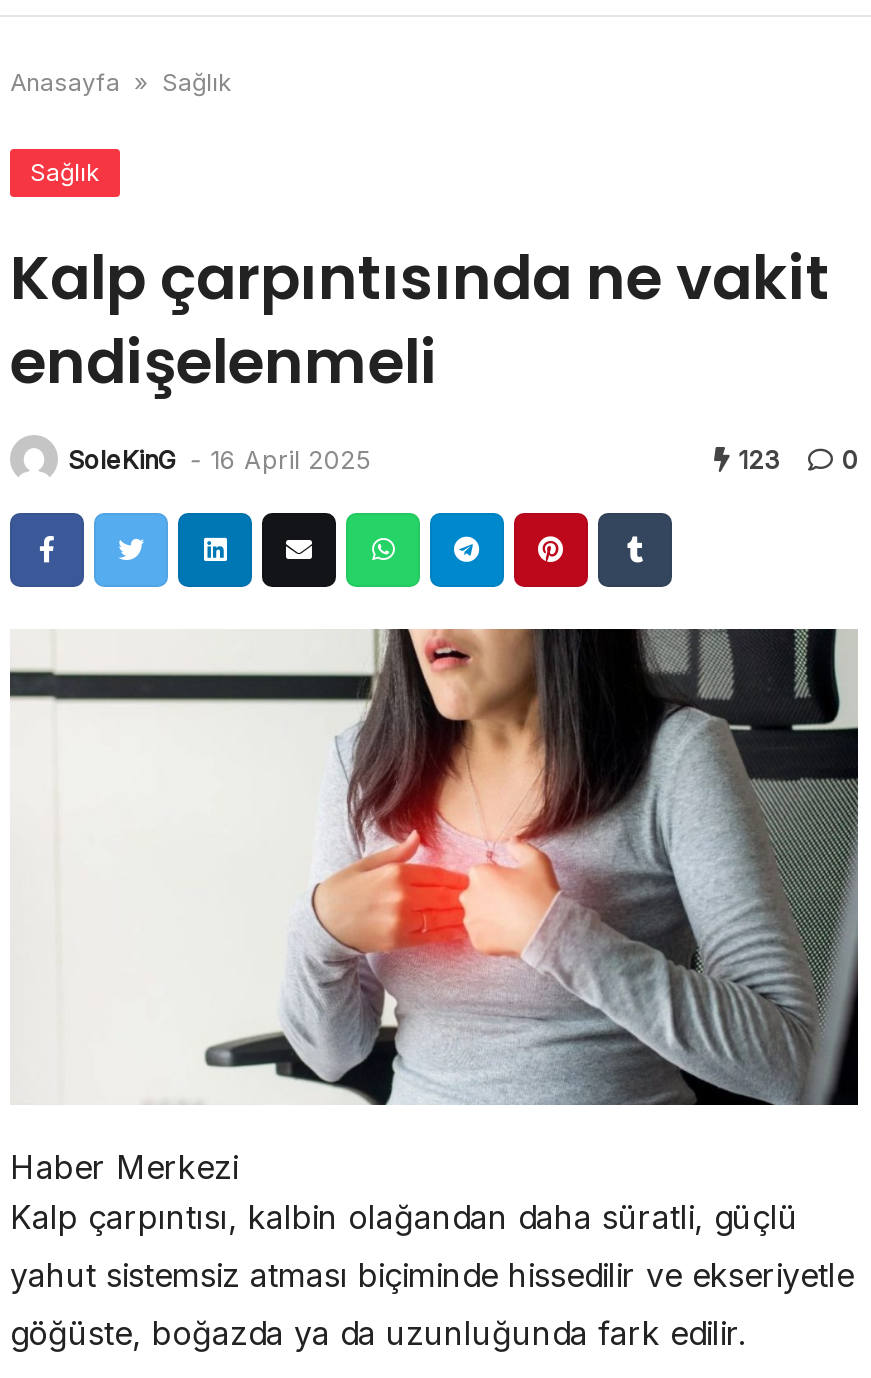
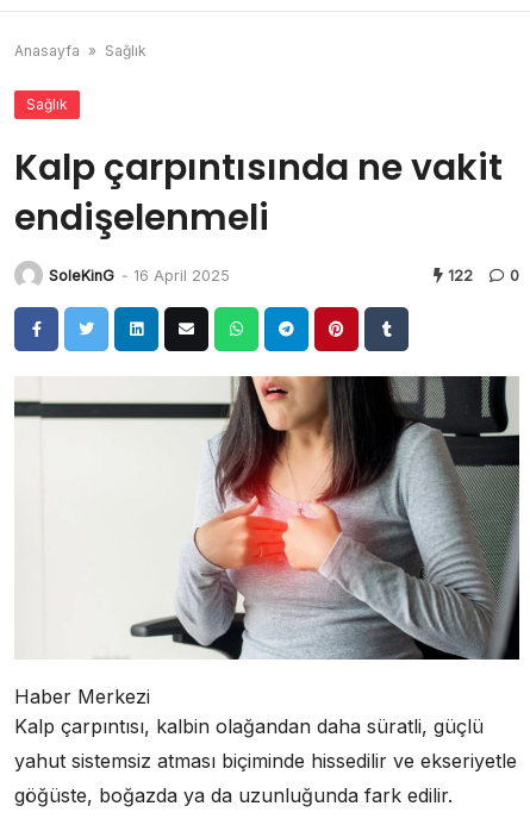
[730,444,858,474] 123 0 -> [443,266,519,284] 122 0

